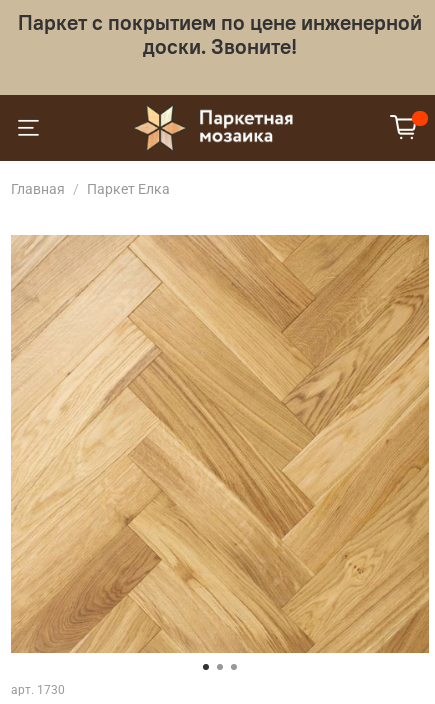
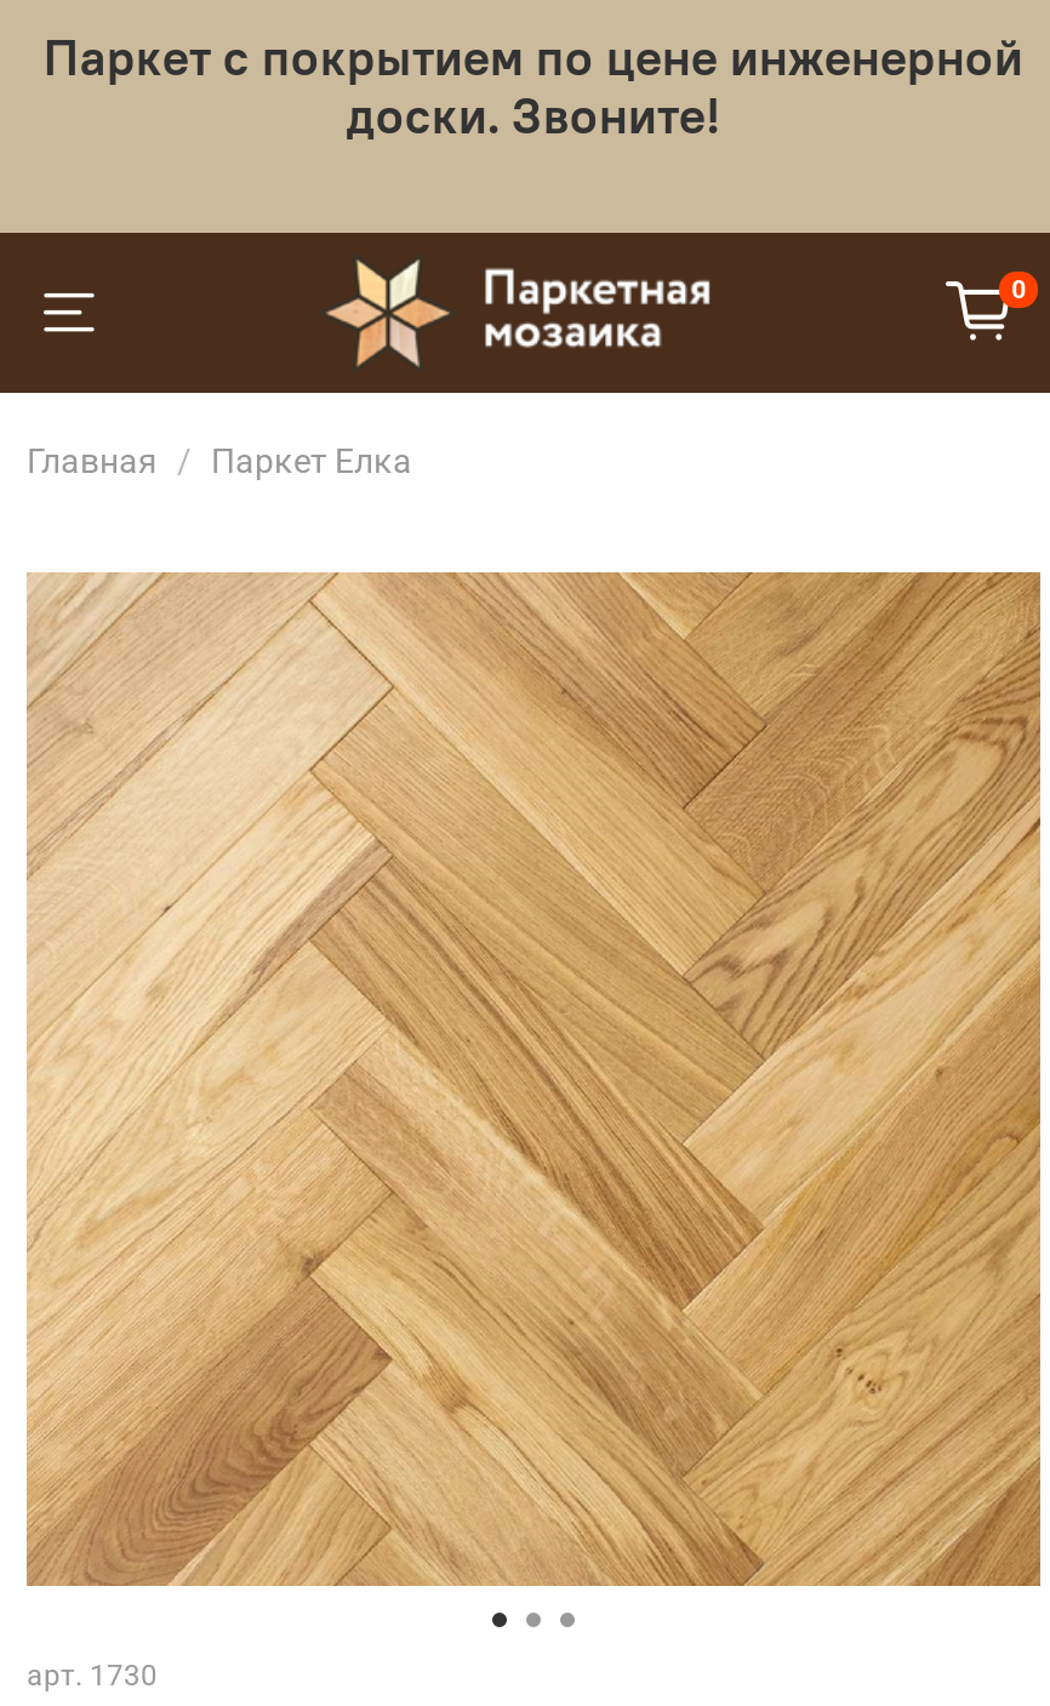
none -> [1011,273,1026,305] 0

